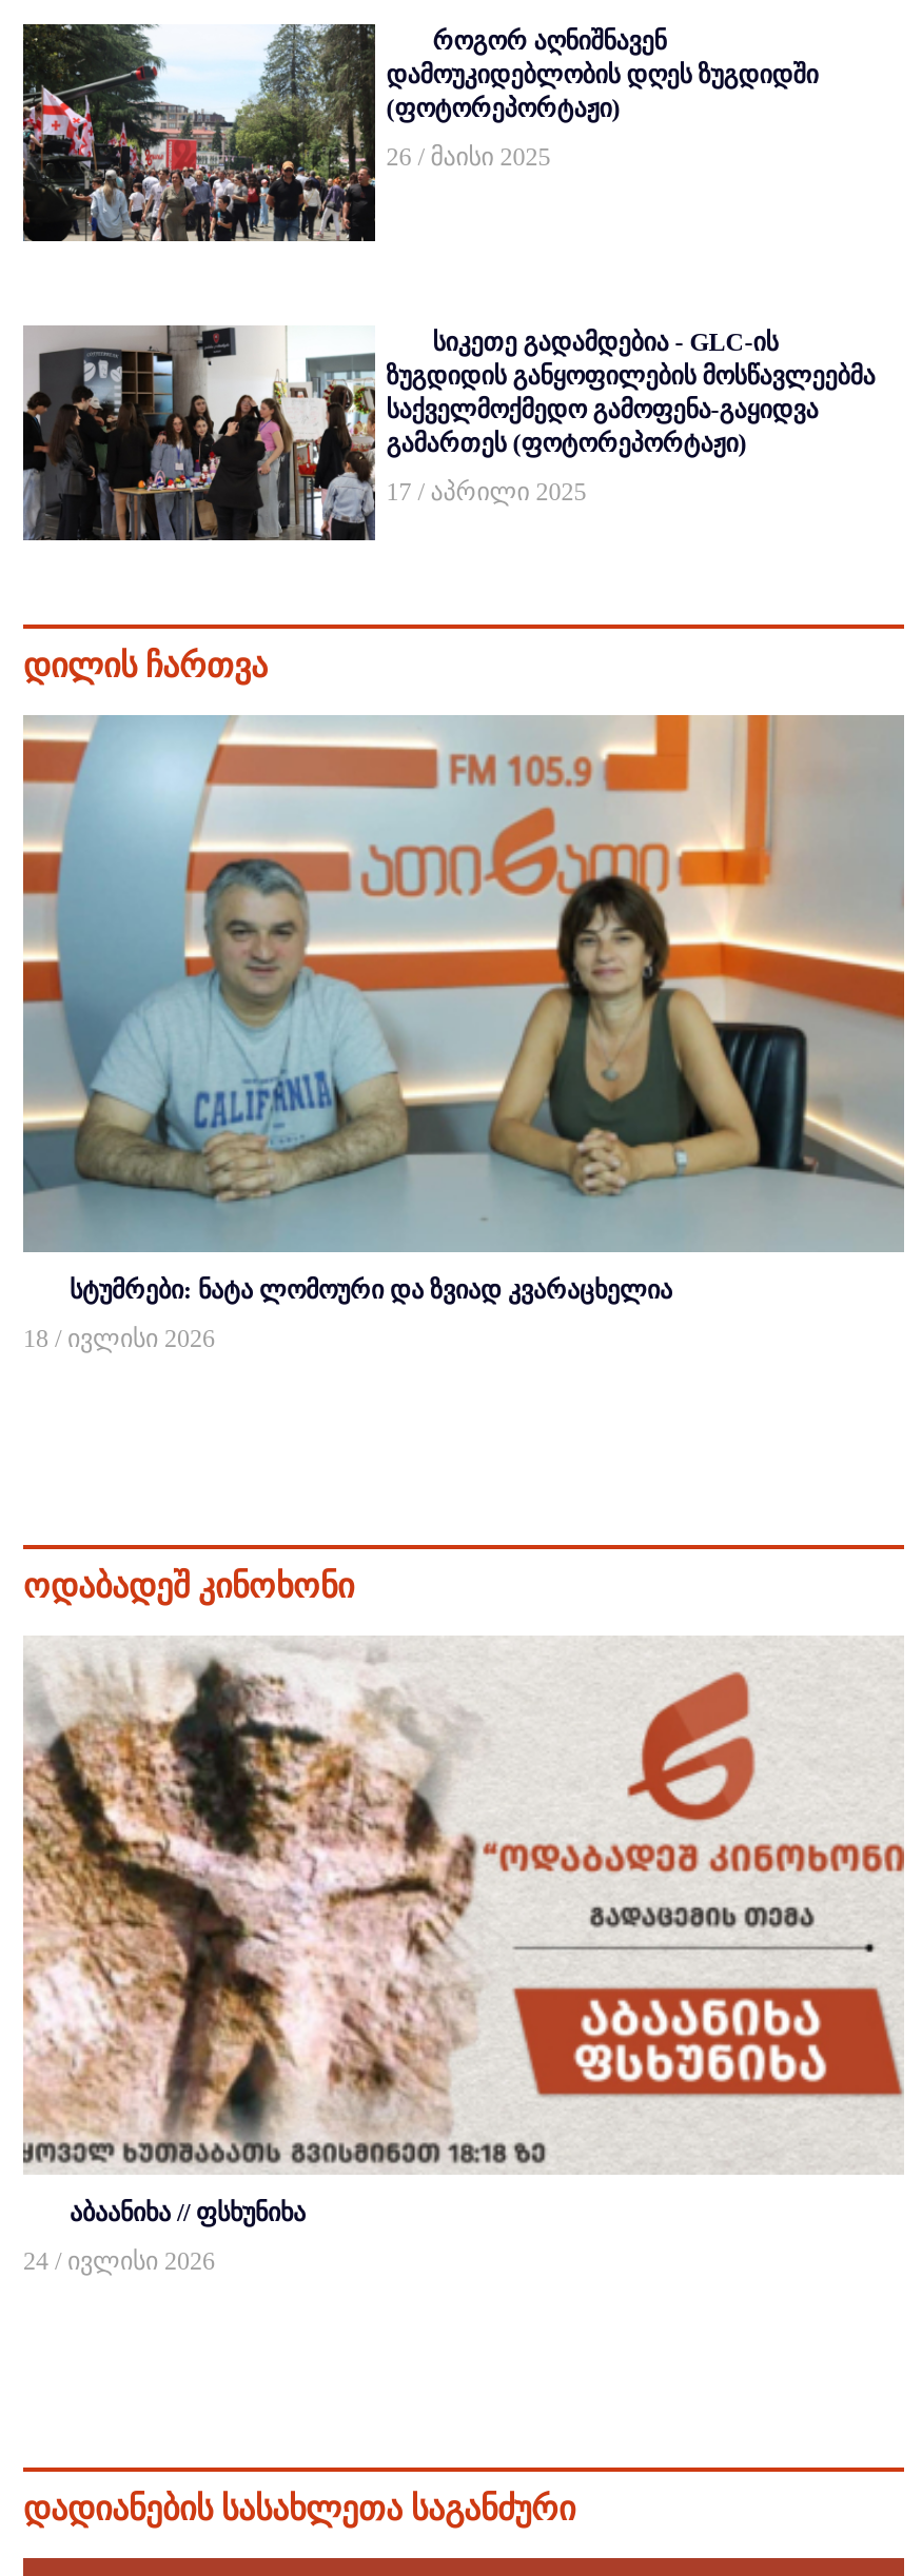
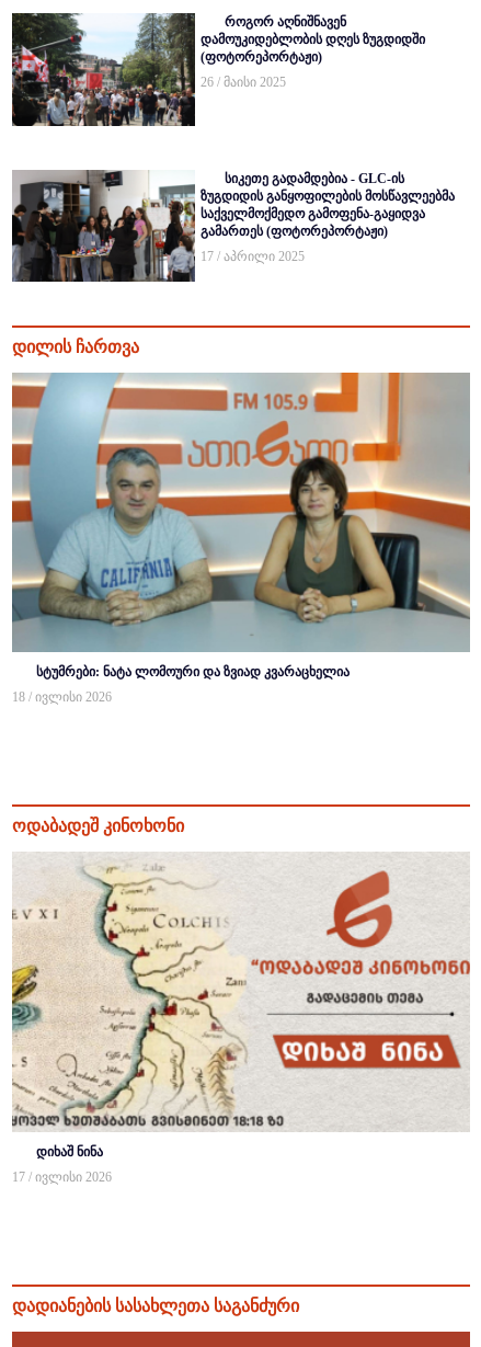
[23,1652,478,2226] [image] | აბაანიხა // ფსხუნიხა -> [11,861,248,1159] [image] | დიხაშ ნინა
[512,1985,902,2097] [image] -> [267,1035,468,1091] [image]
[23,2245,215,2275] 24 / ივლისი 2026 -> [12,1169,112,1184] 17 / ივლისი 2026

